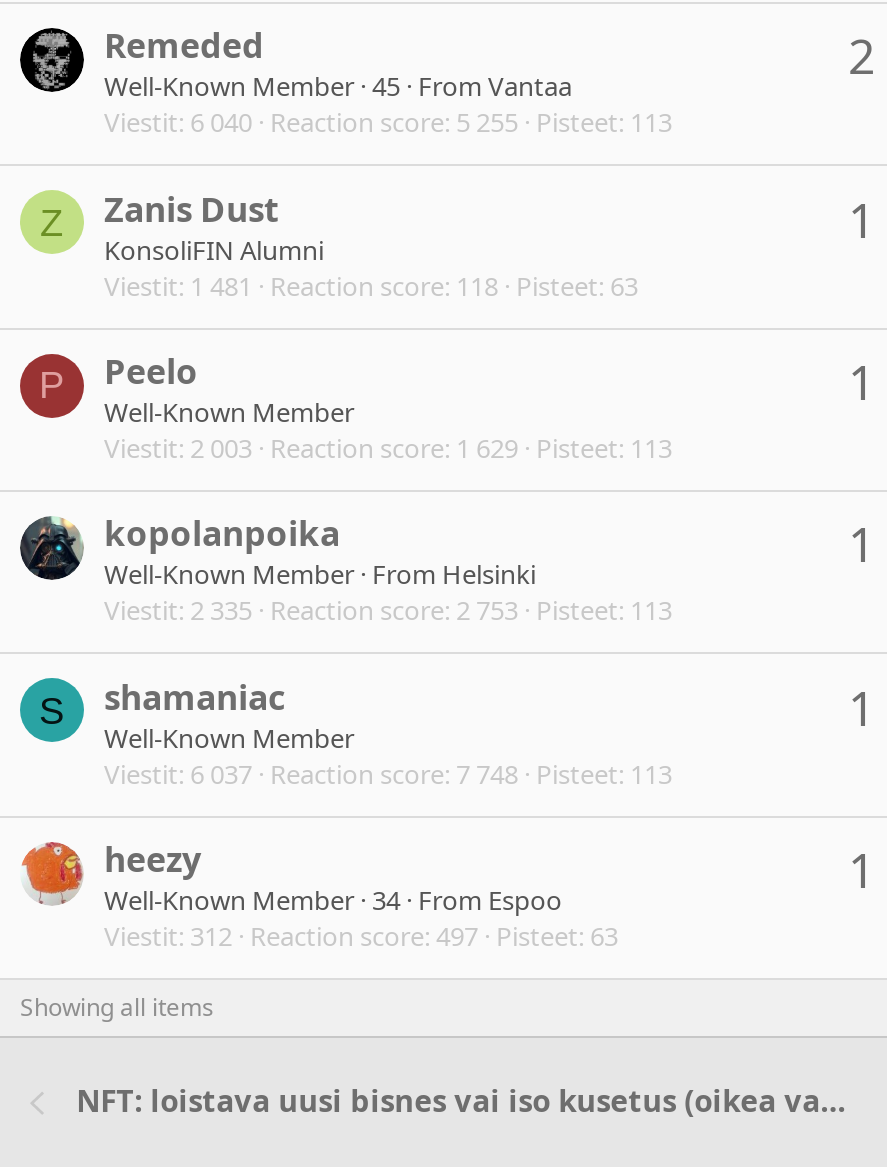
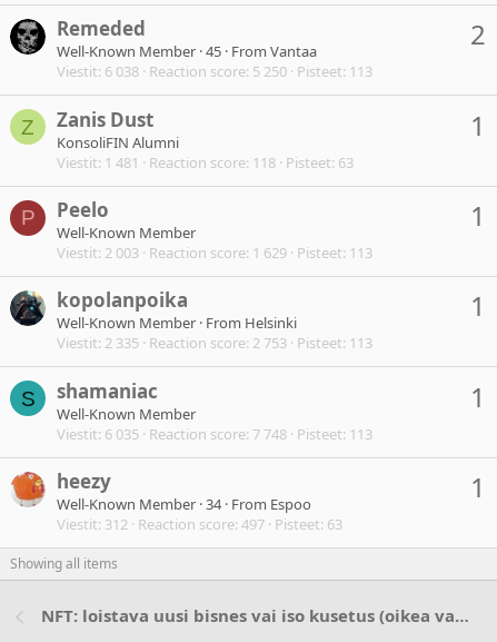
[104,104,672,140] Viestit 6 040 Reaction score 5 255 Pisteet 113 -> [57,61,372,81] Viestit 6 038 Reaction score 5 250 Pisteet 113
[104,755,672,791] Viestit 6 037 Reaction score 7 748 Pisteet 113 -> [57,423,372,443] Viestit 6 035 Reaction score 7 748 Pisteet 113

